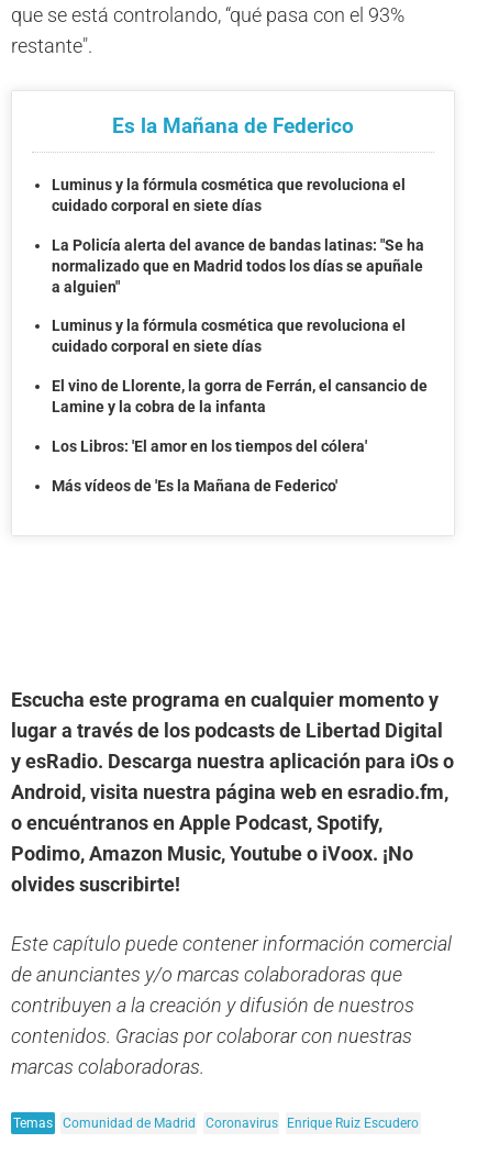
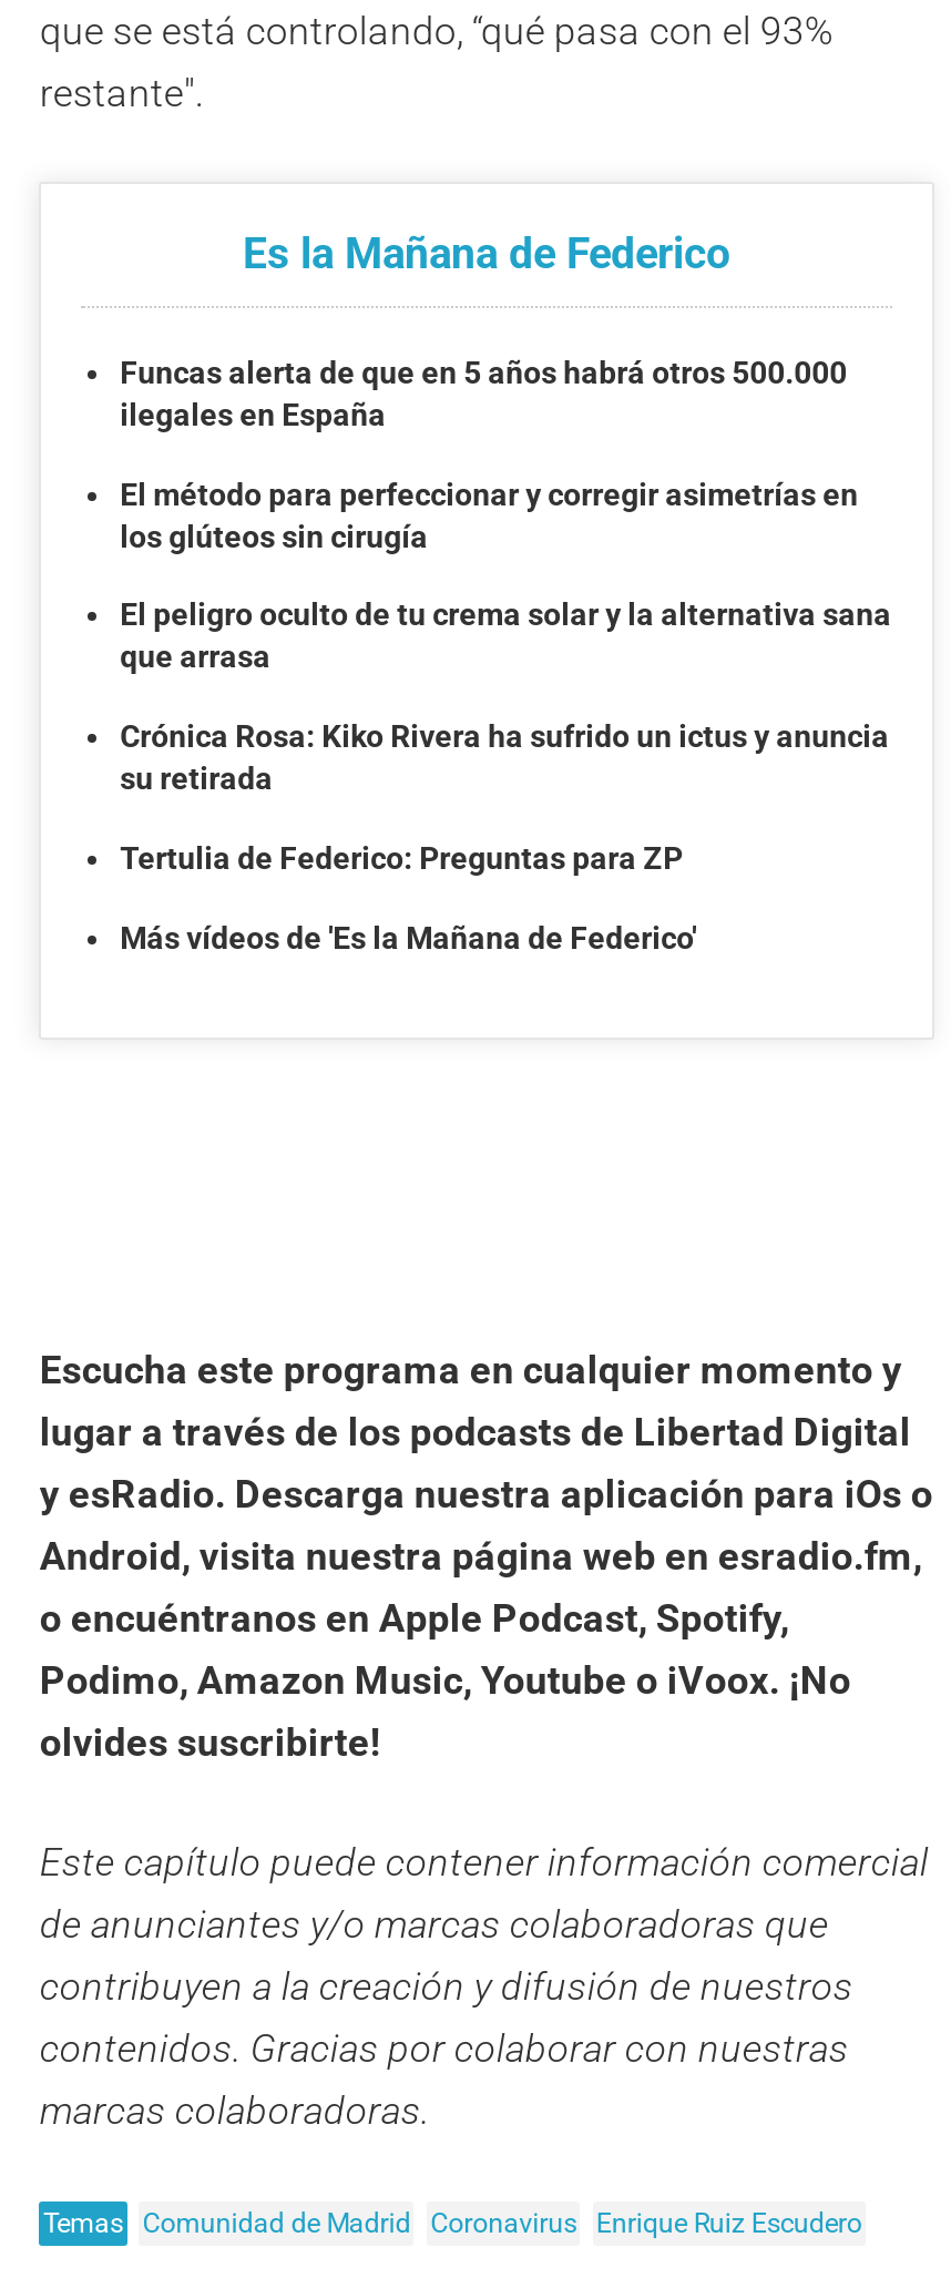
[51,176,405,214] Luminus y la fórmula cosmética que revoluciona el | cuidado corporal en siete días -> [120,354,847,432] Funcas alerta de que en 5 años habrá otros 500.000 | ilegales en España
[51,236,424,295] La Policía alerta del avance de bandas latinas: "Se ha | normalizado que en Madrid todos los días se apuñale | a alguien" -> [120,476,858,553] El método para perfeccionar y corregir asimetrías en | los glúteos sin cirugía
[51,317,405,356] Luminus y la fórmula cosmética que revoluciona el | cuidado corporal en siete días -> [120,597,891,675] El peligro oculto de tu crema solar y la alternativa sana | que arrasa
[51,377,427,416] El vino de Llorente, la gorra de Ferrán, el cansancio de | Lamine y la cobra de la infanta -> [120,719,889,797] Crónica Rosa: Kiko Rivera ha sufrido un ictus y anuncia | su retirada
[51,438,367,455] Los Libros: 'El amor en los tiempos del cólera' -> [120,841,683,876] Tertulia de Federico: Preguntas para ZP

